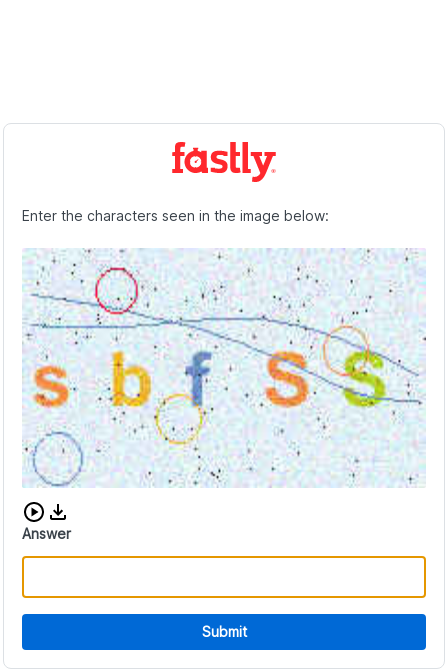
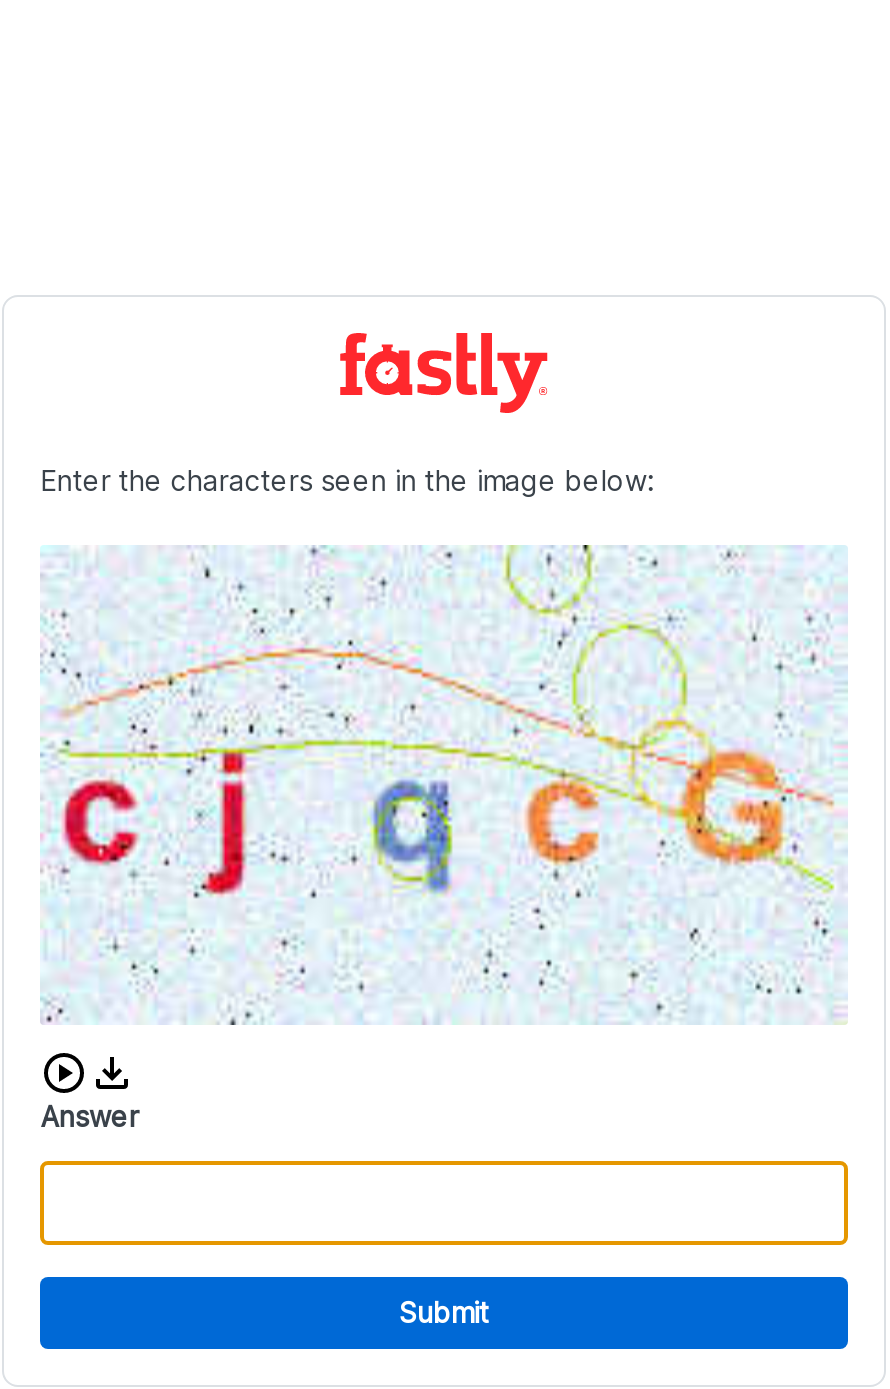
[24,248,426,487] [image] -> [46,543,836,1025] [image]

